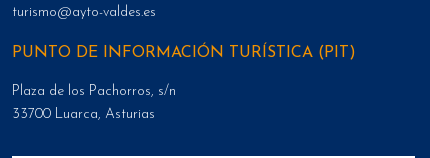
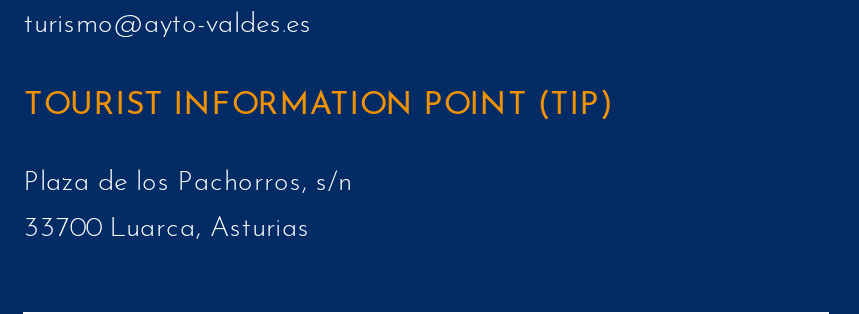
[12,45,356,61] PUNTO DE INFORMACIÓN TURÍSTICA (PIT) -> [24,90,614,122] TOURIST INFORMATION POINT (TIP)

